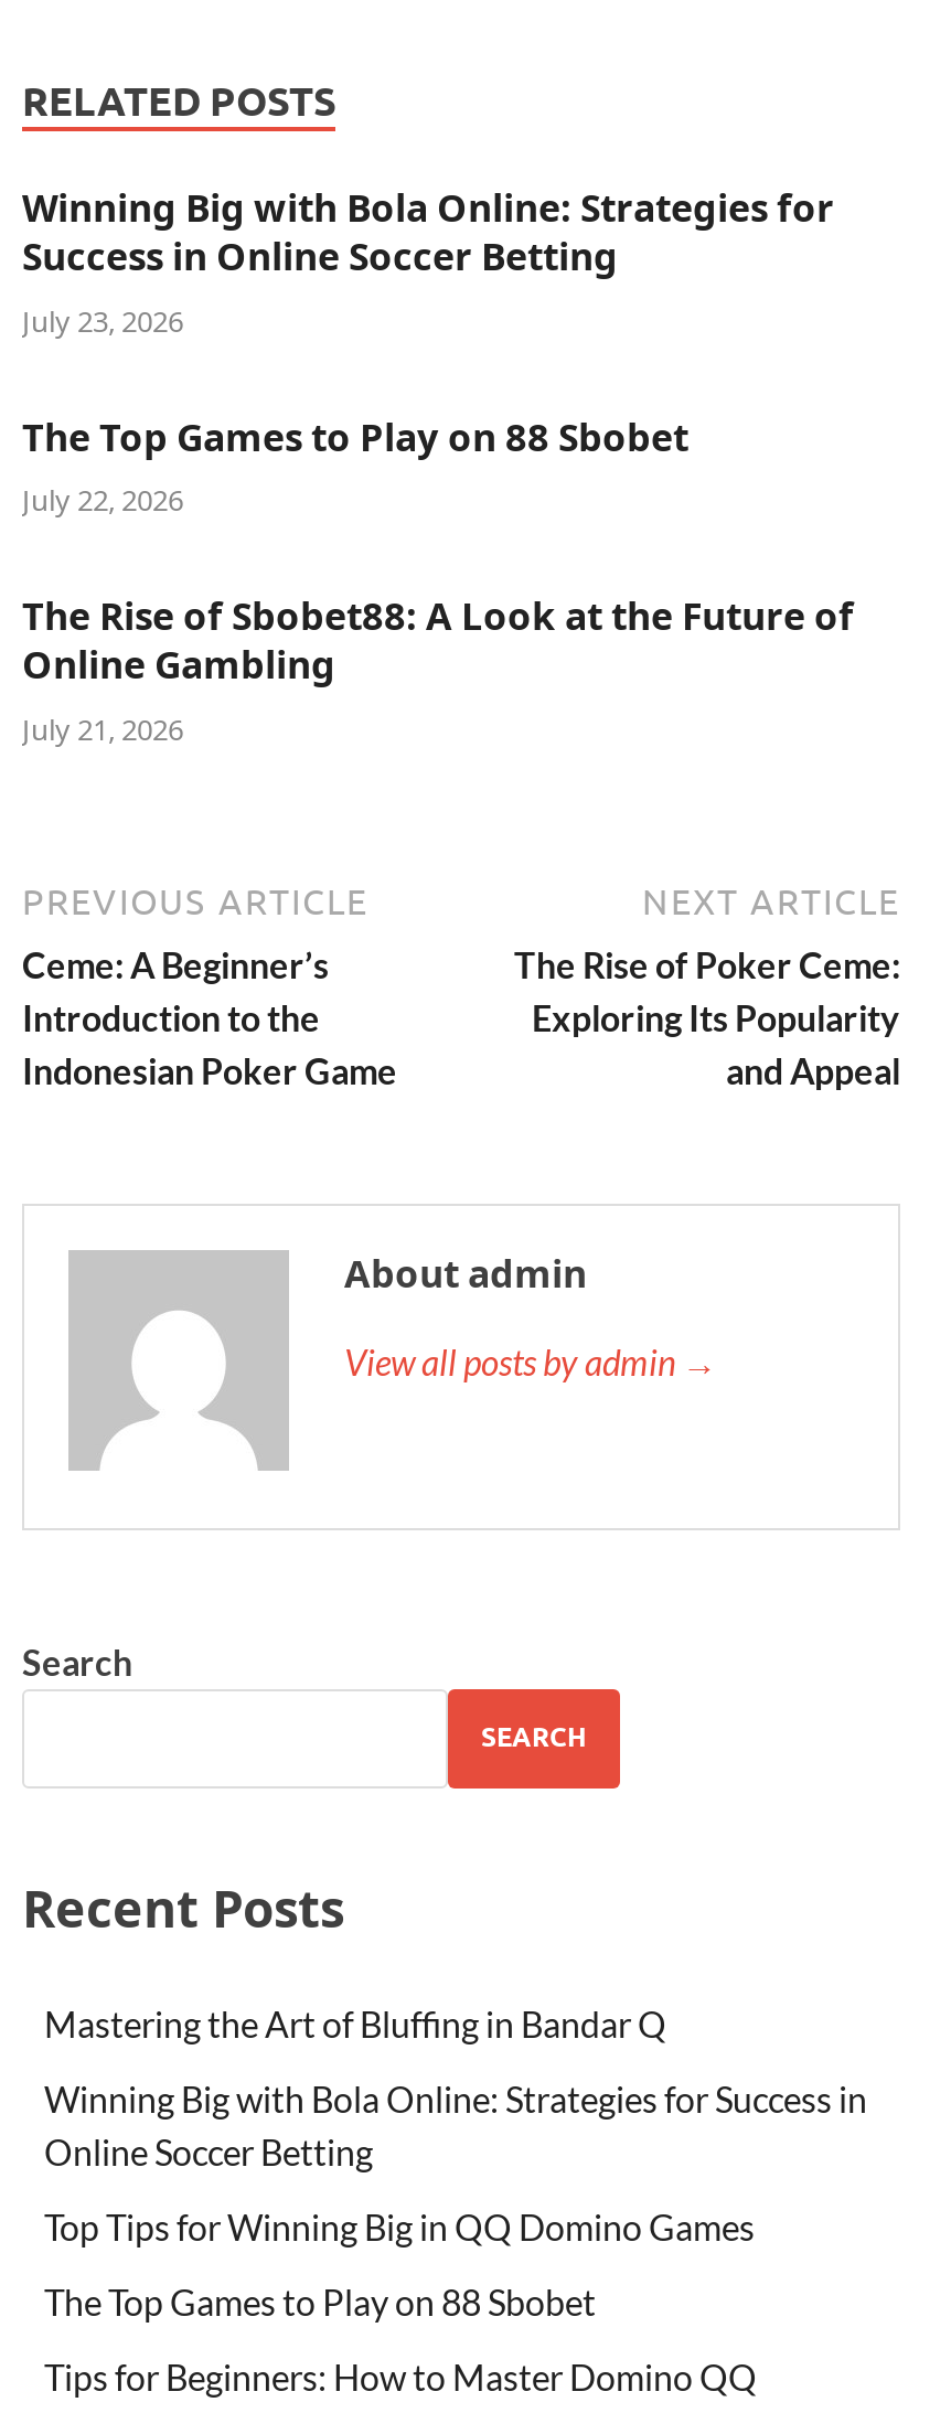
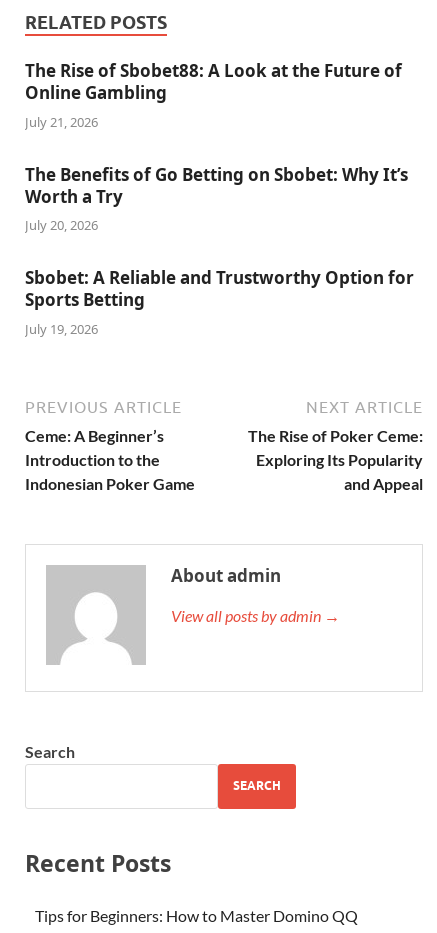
[22,183,834,521] Winning Big with Bola Online: Strategies for | Success in Online Soccer Betting | July 23, 2026 | The Top Games to Play on 88 Sbobet | July 22, 2026 -> none
moved [22,591,854,749] -> [25,59,402,131]: The Rise of Sbobet88: A Look at the Future of | Online Gambling | July 21, 2026
none -> [25,163,414,338] The Benefits of Go Betting on Sbobet: Why It’s | Worth a Try | July 20, 2026 | Sbobet: A Reliable and Trustworthy Option for | Sports Betting | July 19, 2026
moved [22,881,900,1943] -> [25,398,423,879]: PREVIOUS ARTICLE | Ceme: A Beginner’s | Introduction to the | ... | SEARCH | Recent Posts
[44,2002,867,2322] Mastering the Art of Bluffing in Bandar Q | Winning Big with Bola Online: Strategies for Success in | Online Soccer Betting | Top Tips for Winning Big in QQ Domino Games | The Top Games to Play on 88 Sbobet -> none

